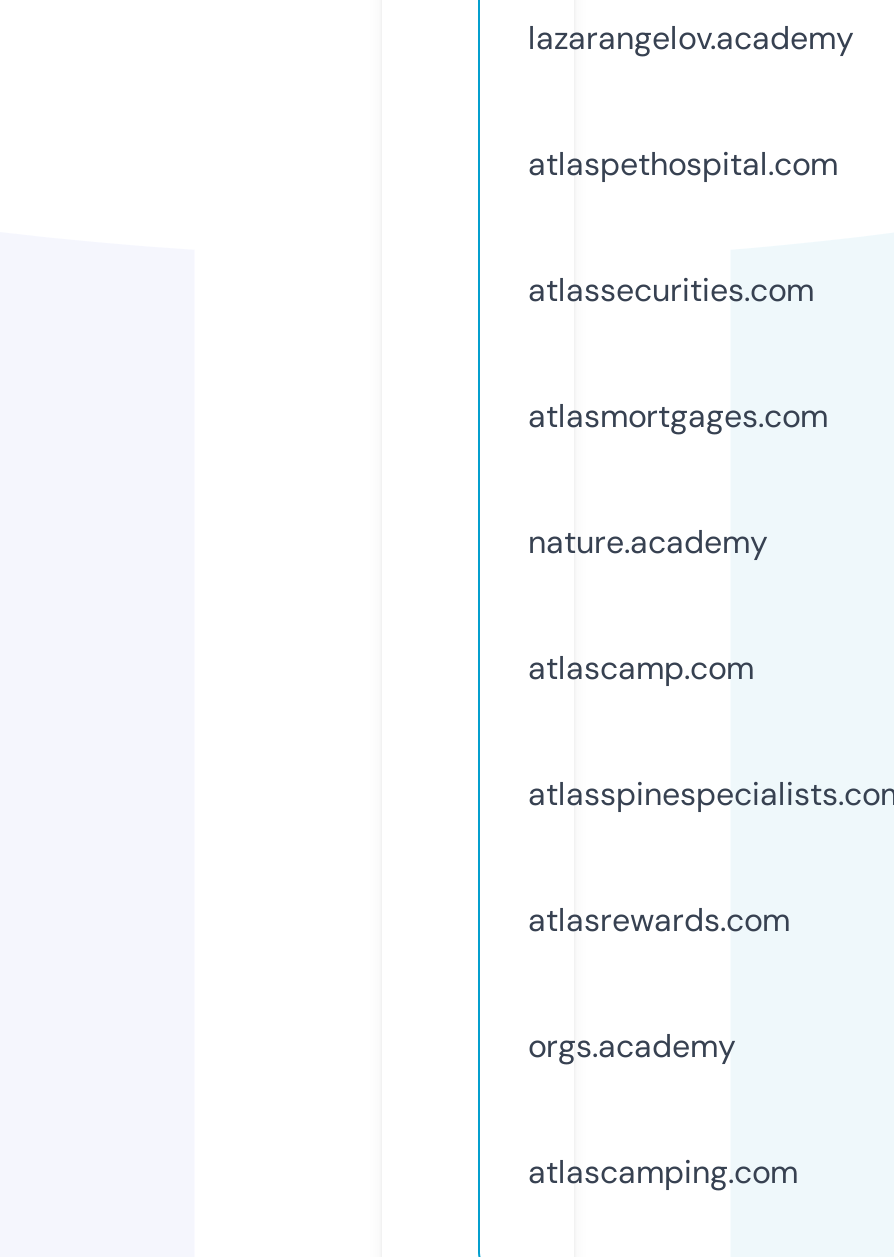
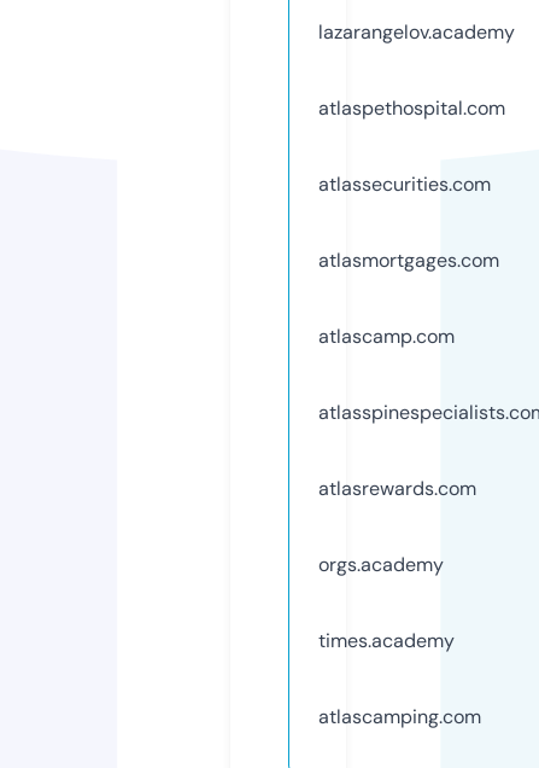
[528,521,768,563] nature.academy -> none
moved [528,647,790,1067] -> [318,323,476,577]: atlascamp.com | atlasrewards.com | orgs.academy
none -> [318,628,455,653] times.academy

